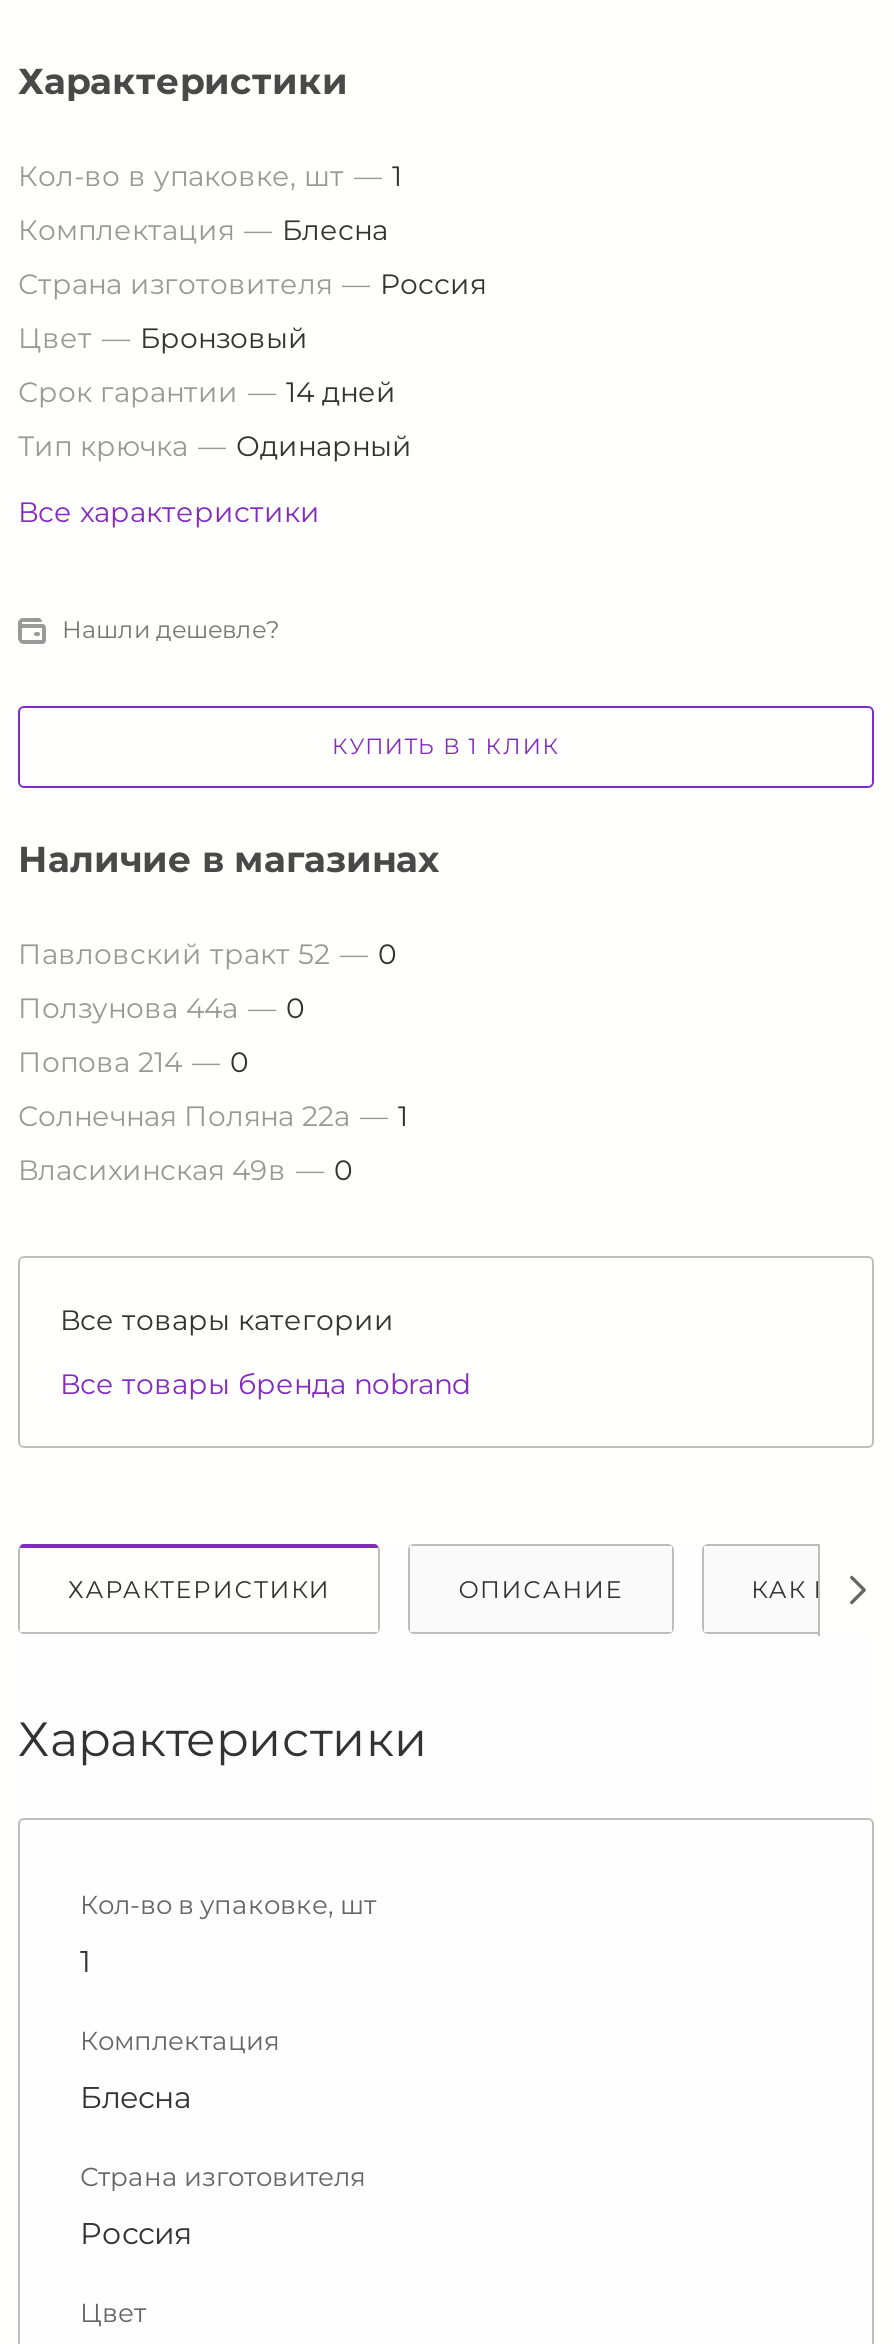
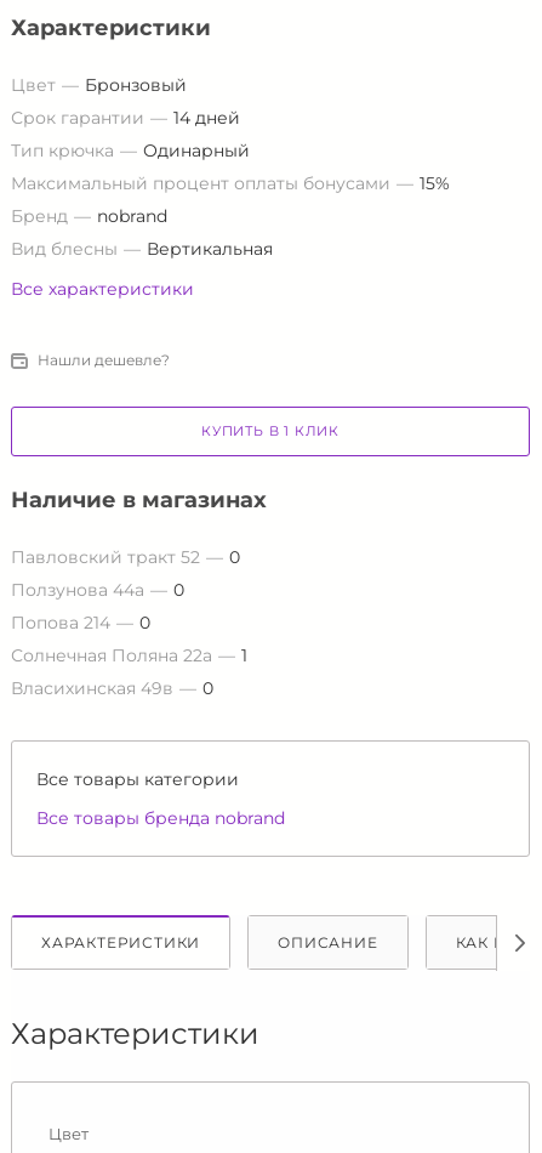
[18,158,486,302] Кол-во в упаковке, шт | 1 | Комплектация | Блесна | Страна изготовителя | Россия -> none
none -> [11,172,450,260] Максимальный процент оплаты бонусами | 15% | Бренд | nobrand | Вид блесны | Вертикальная
[80,1888,376,2252] Кол-во в упаковке, шт | 1 | Комплектация | Блесна | Страна изготовителя | Россия -> none

